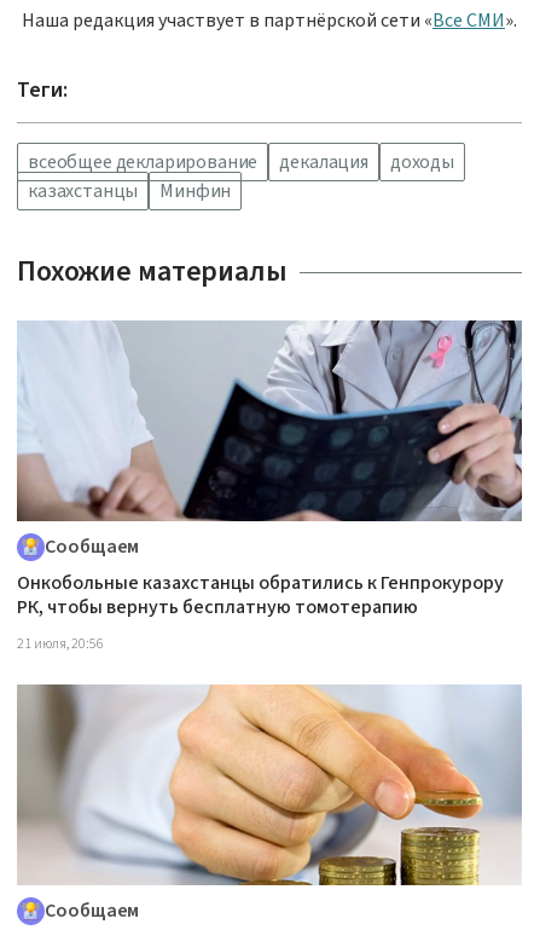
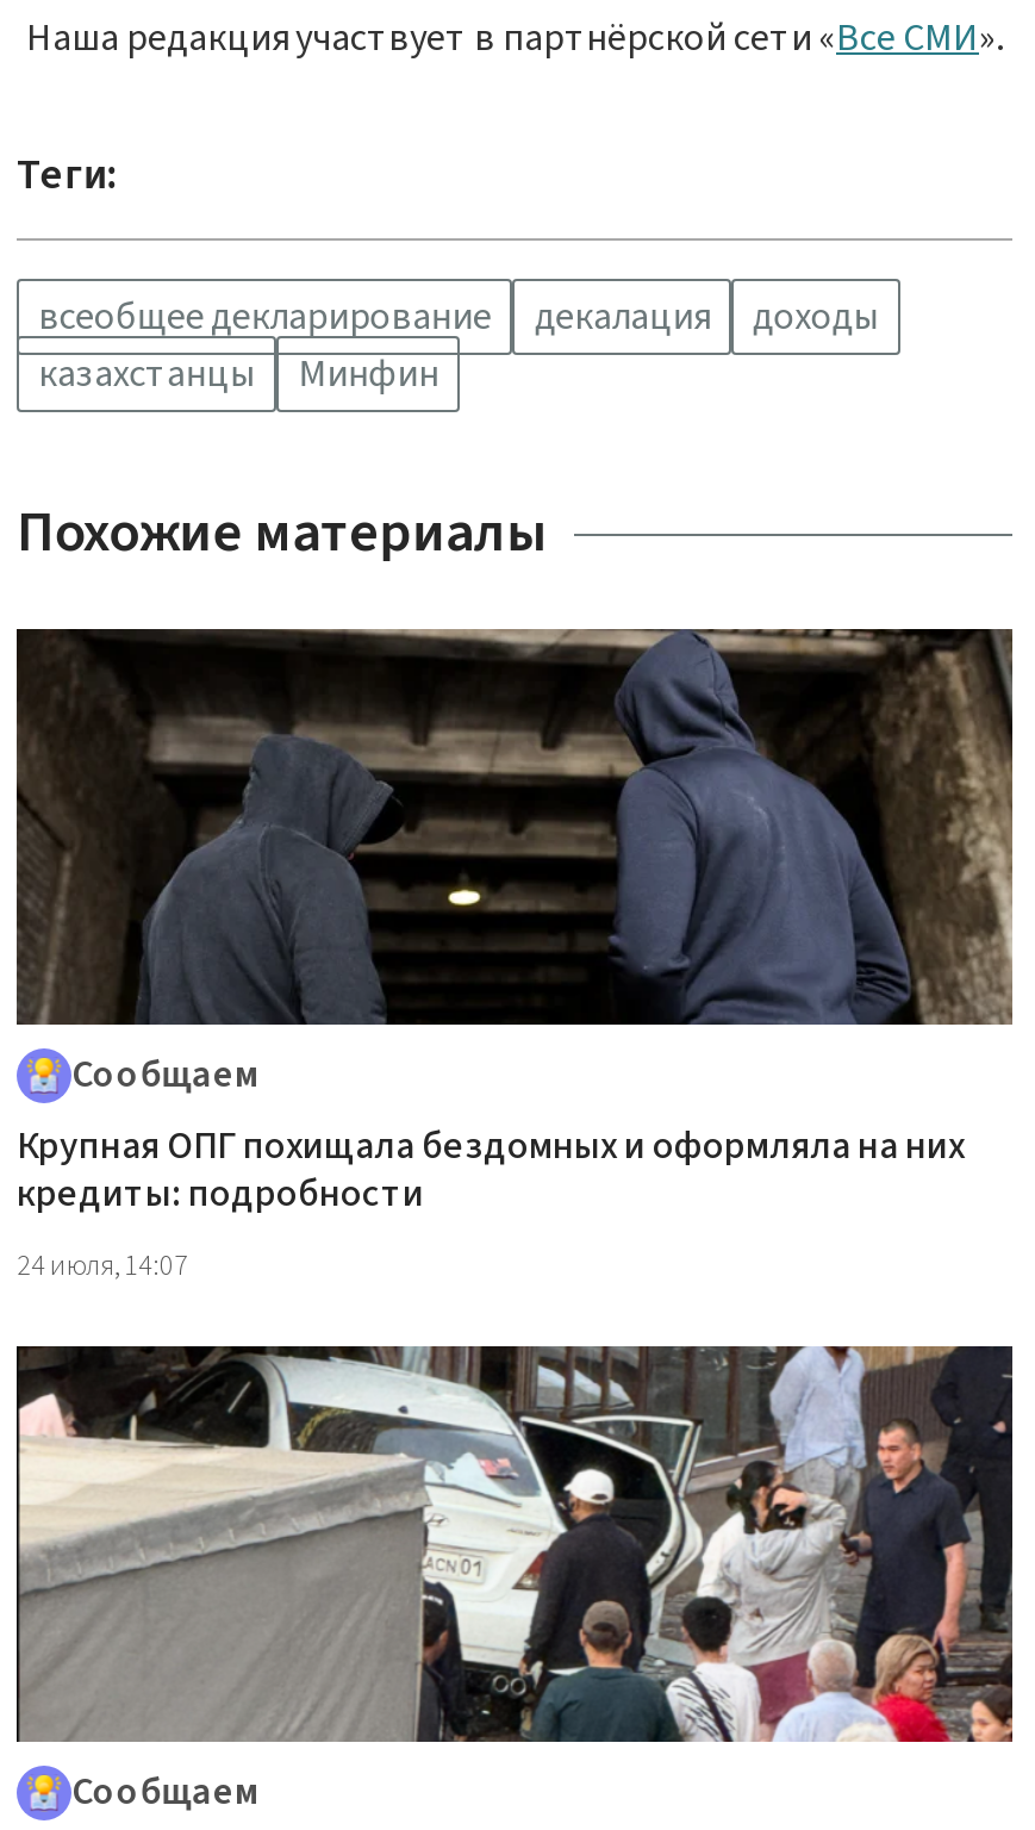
[17,319,522,620] [image] | Онкобольные казахстанцы обратились к Генпрокурору | РК, чтобы вернуть бесплатную томотерапию -> [14,627,1015,1220] [image] | Крупная ОПГ похищала бездомных и оформляла на них | кредиты: подробности
[17,634,104,654] 21 июля, 20:56 -> [17,1246,188,1287] 24 июля, 14:07
[17,683,522,886] [image] -> [14,1344,1015,1744] [image]

